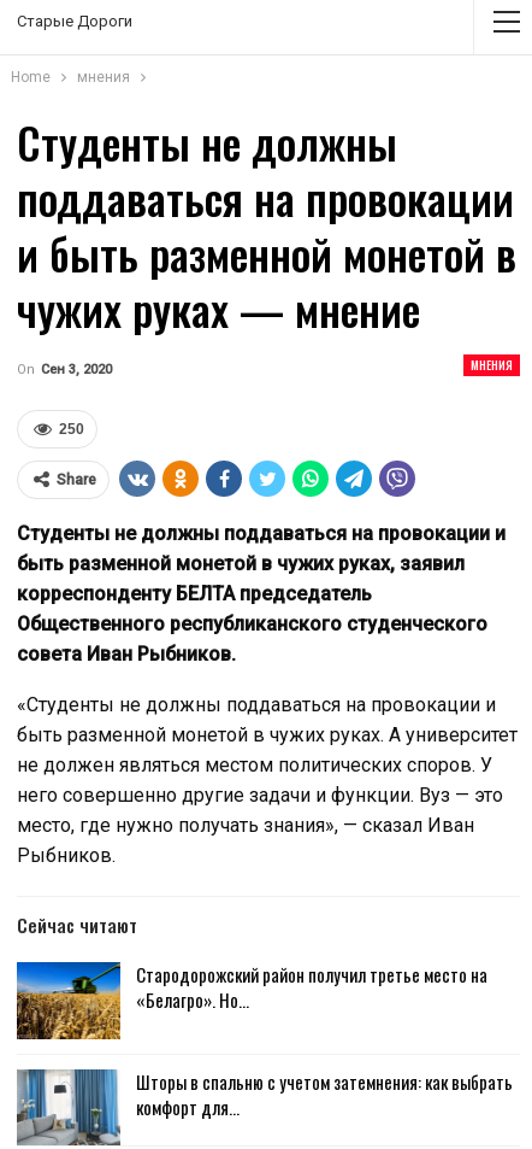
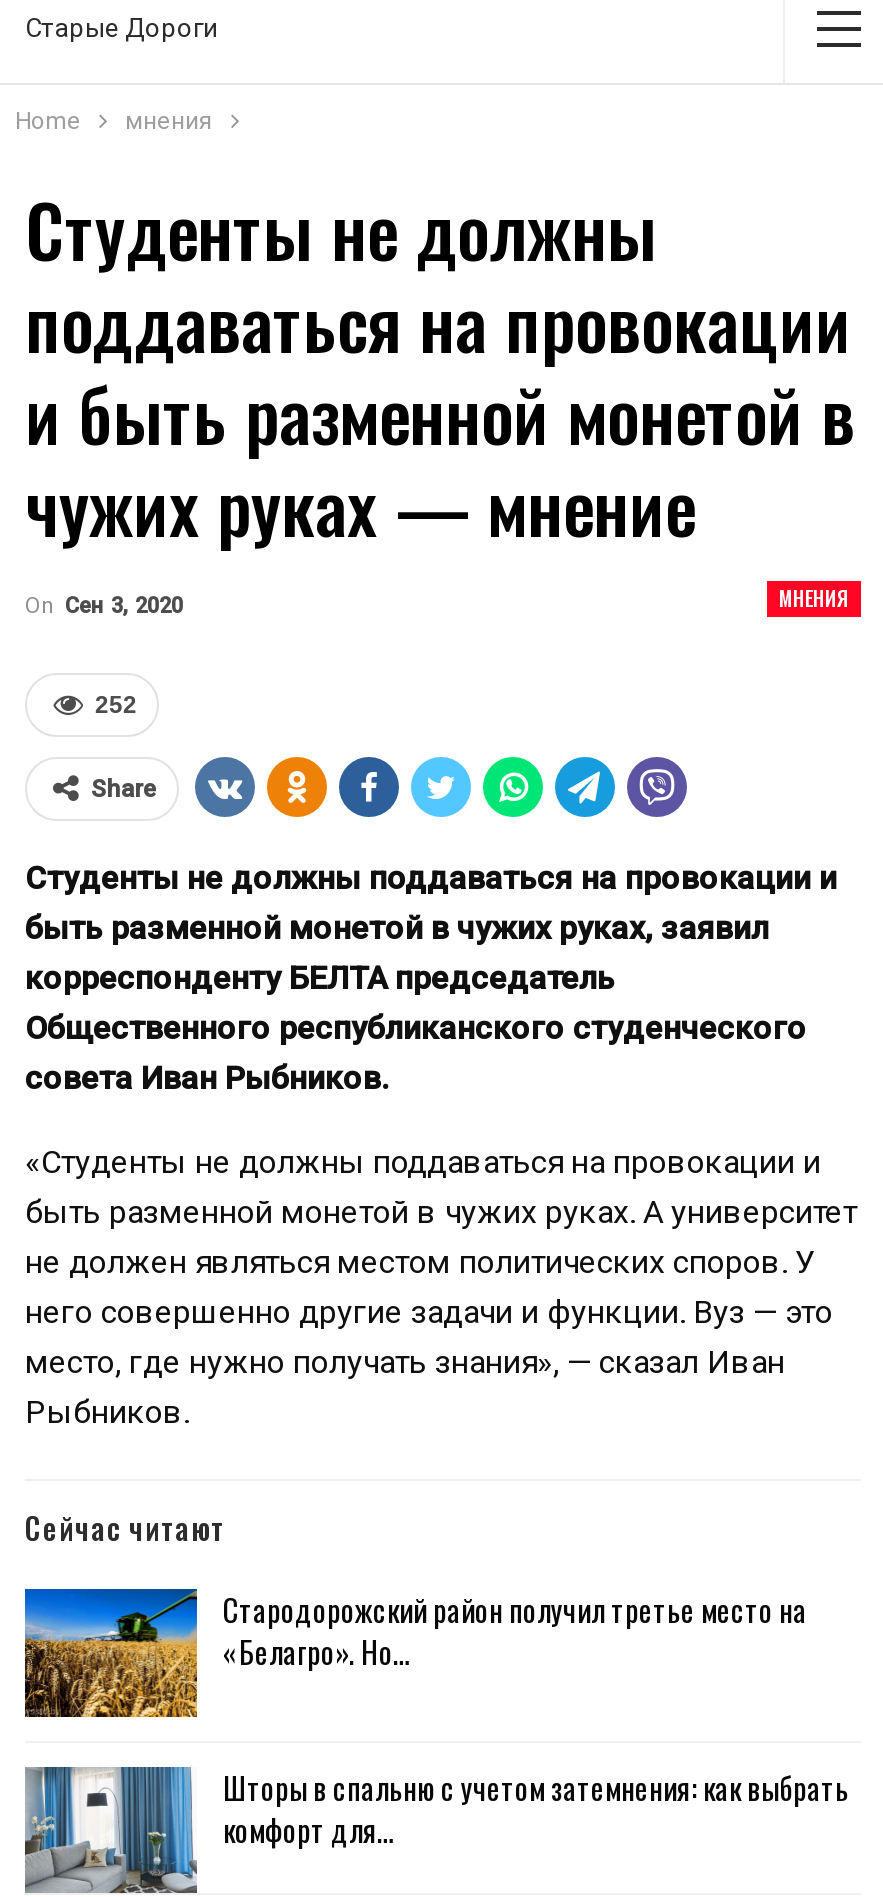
[59,421,84,438] 250 -> [95,691,137,719] 252

